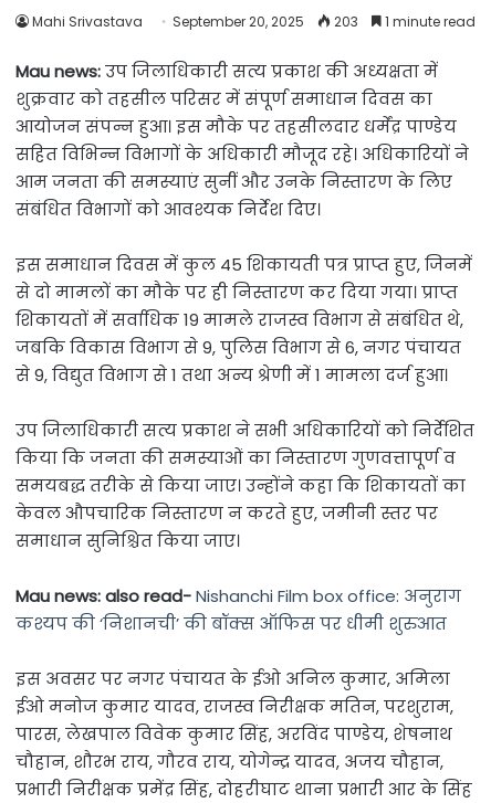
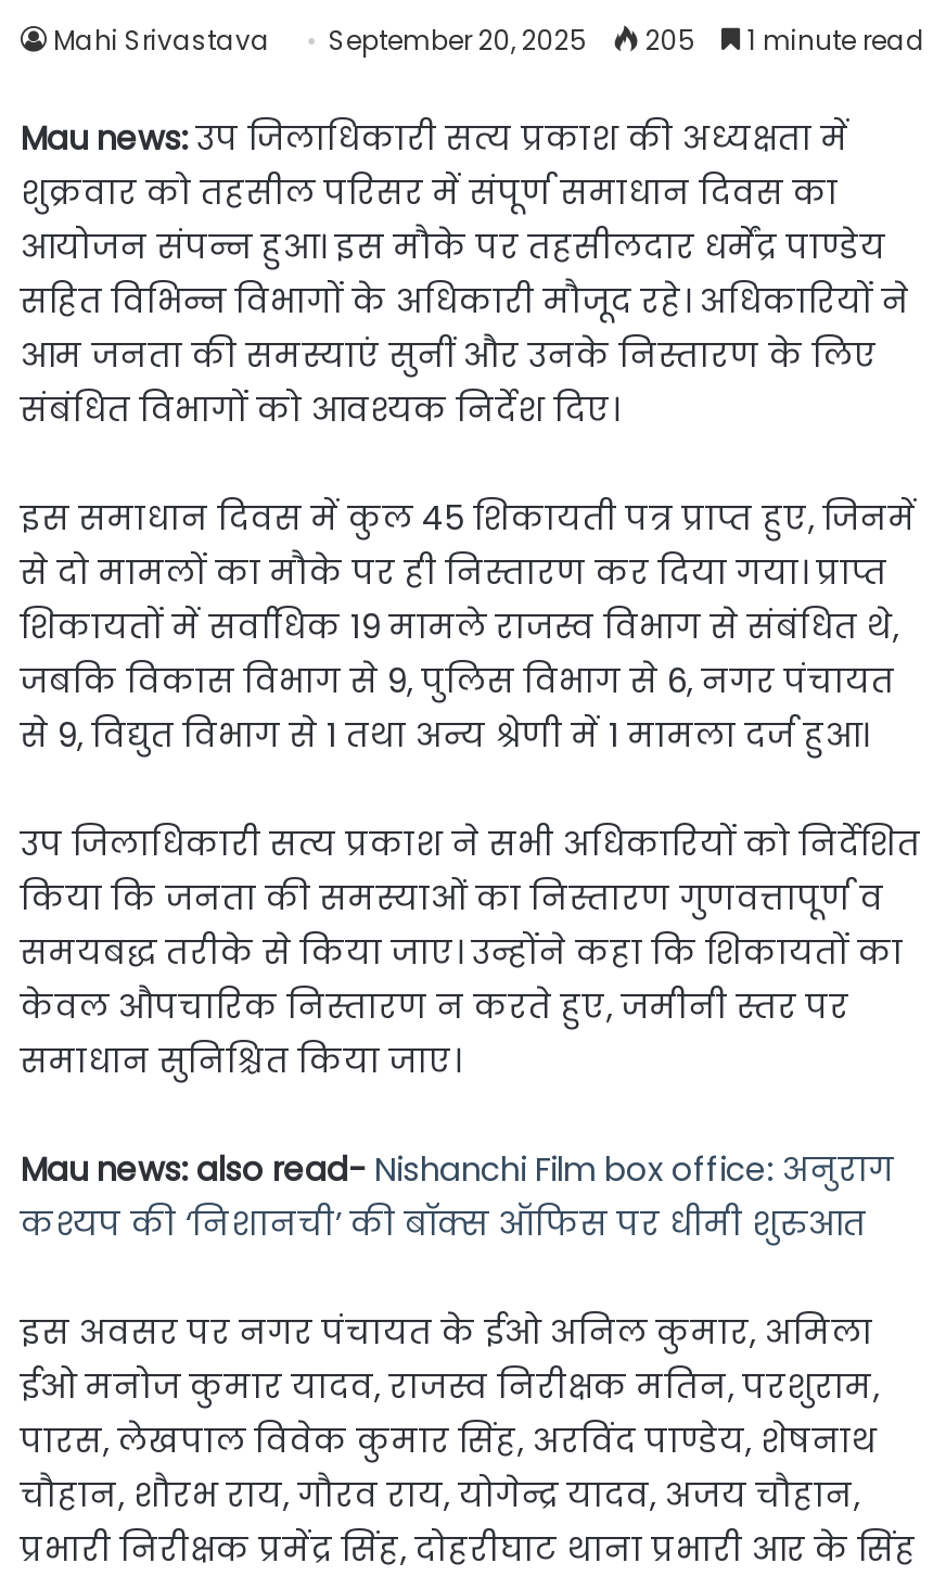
[32,12,476,31] Mahi Srivastava September 20, 2025 203 1 minute read -> [53,21,925,58] Mahi Srivastava September 20, 2025 205 1 minute read

